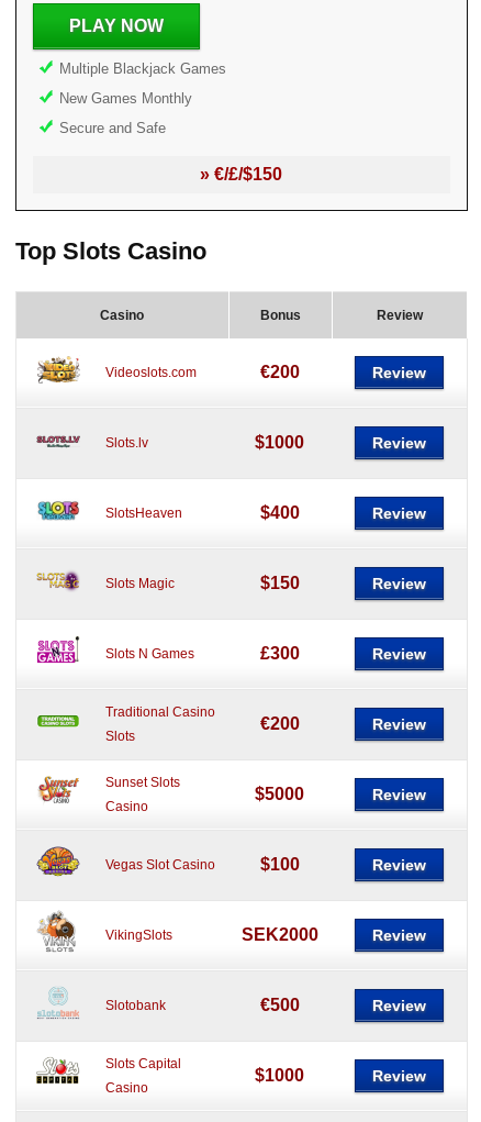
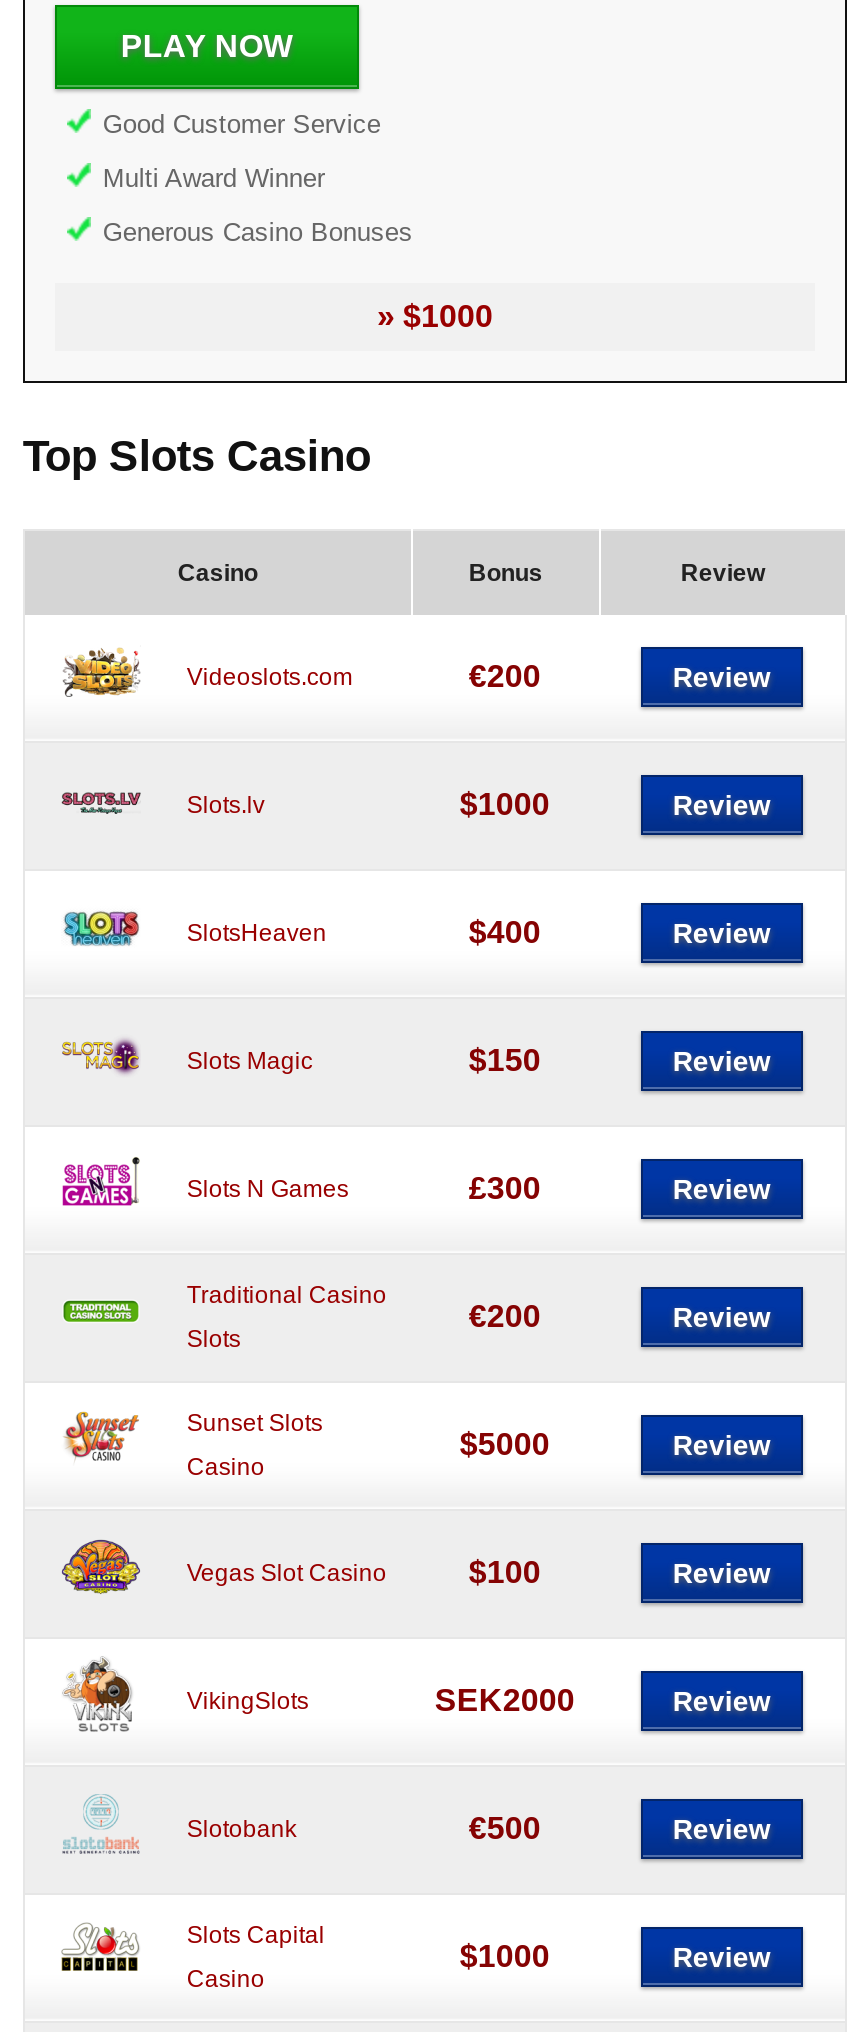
[59,60,226,77] Multiple Blackjack Games -> [103,109,381,139] Good Customer Service
[59,90,192,107] New Games Monthly -> [103,163,325,193] Multi Award Winner
[59,120,166,136] Secure and Safe -> [103,217,413,247] Generous Casino Bonuses
[200,165,283,184] » €/£/$150 -> [377,299,493,333] » $1000

